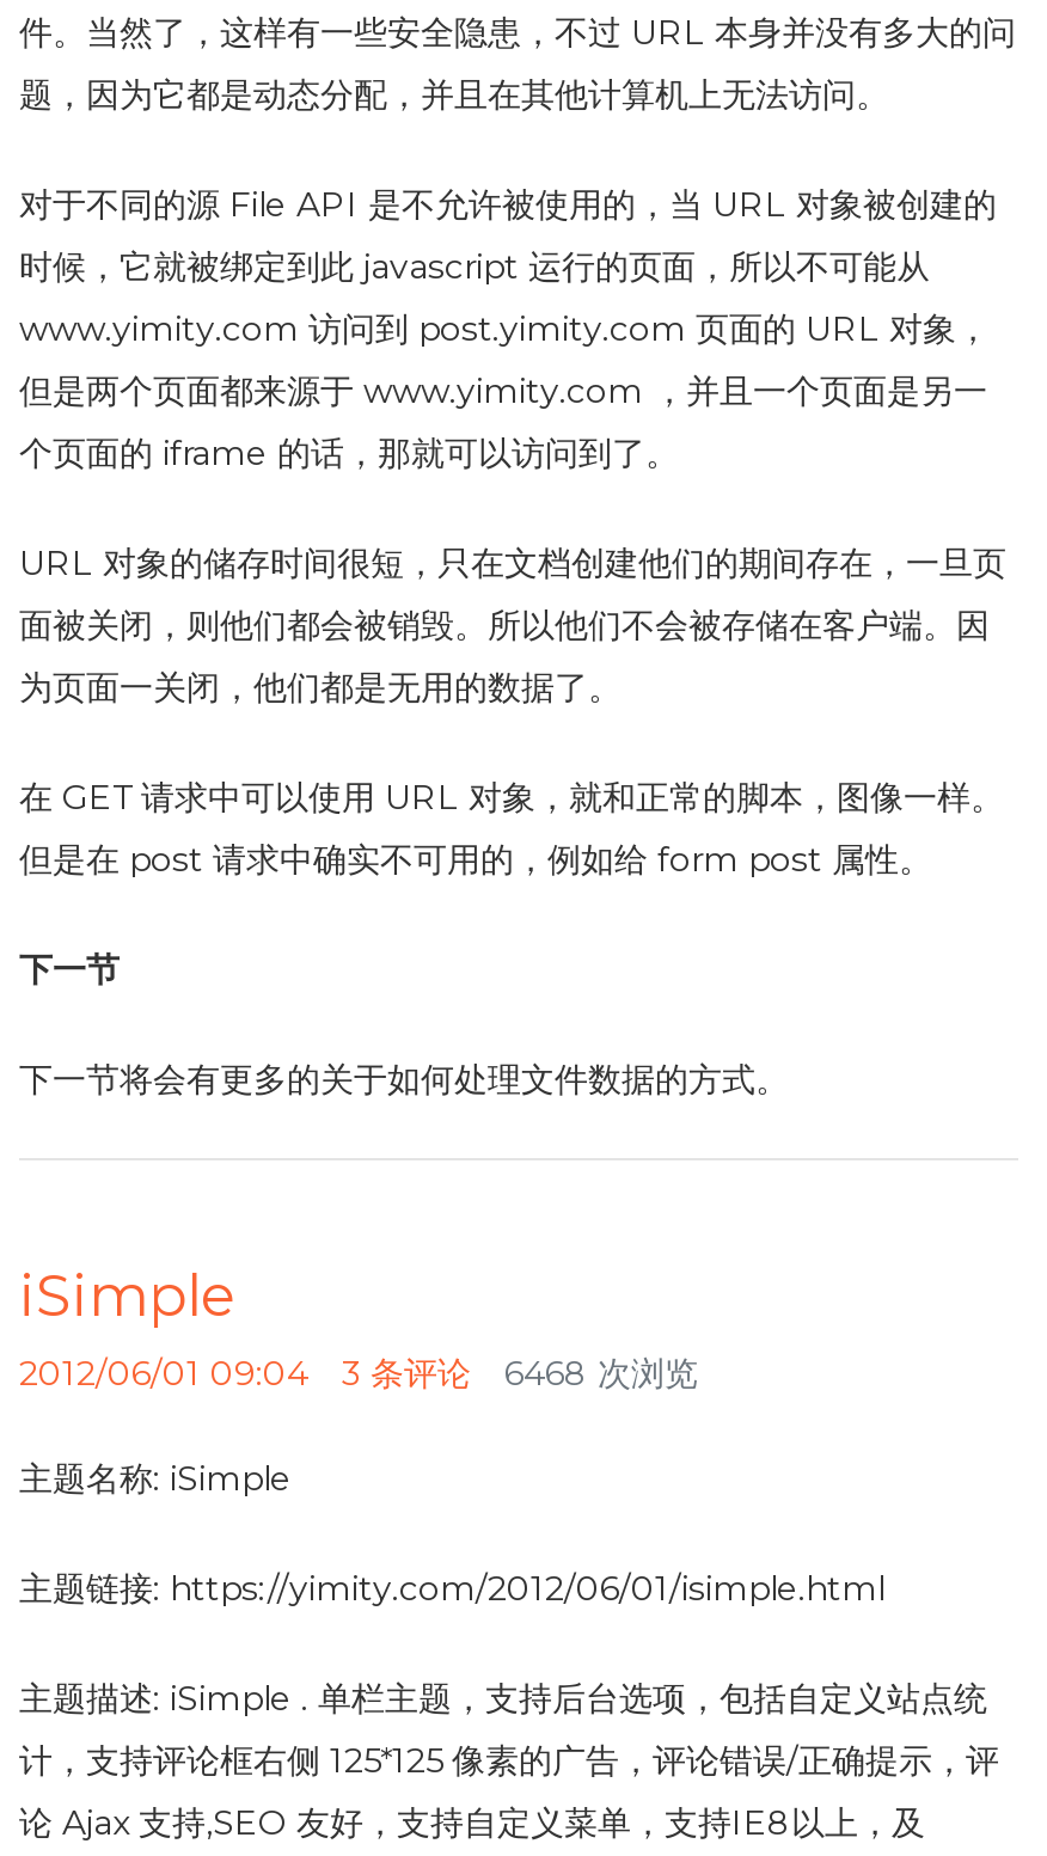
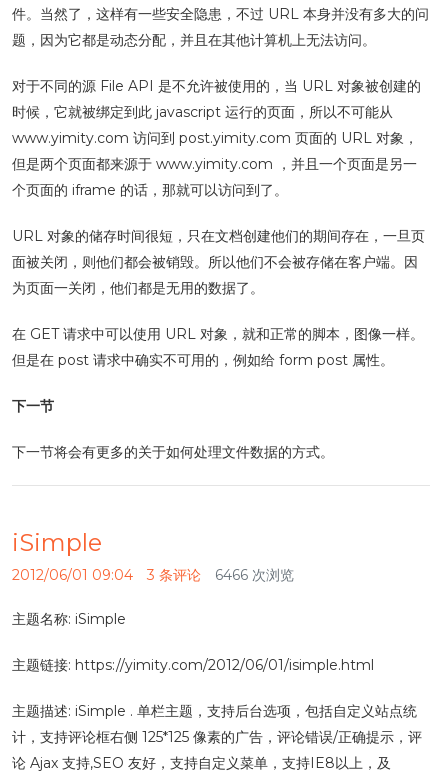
[19,1352,698,1395] 2012/06/01 09:04 3 条评论 6468 次浏览 -> [12,566,294,584] 2012/06/01 09:04 3 条评论 6466 次浏览

